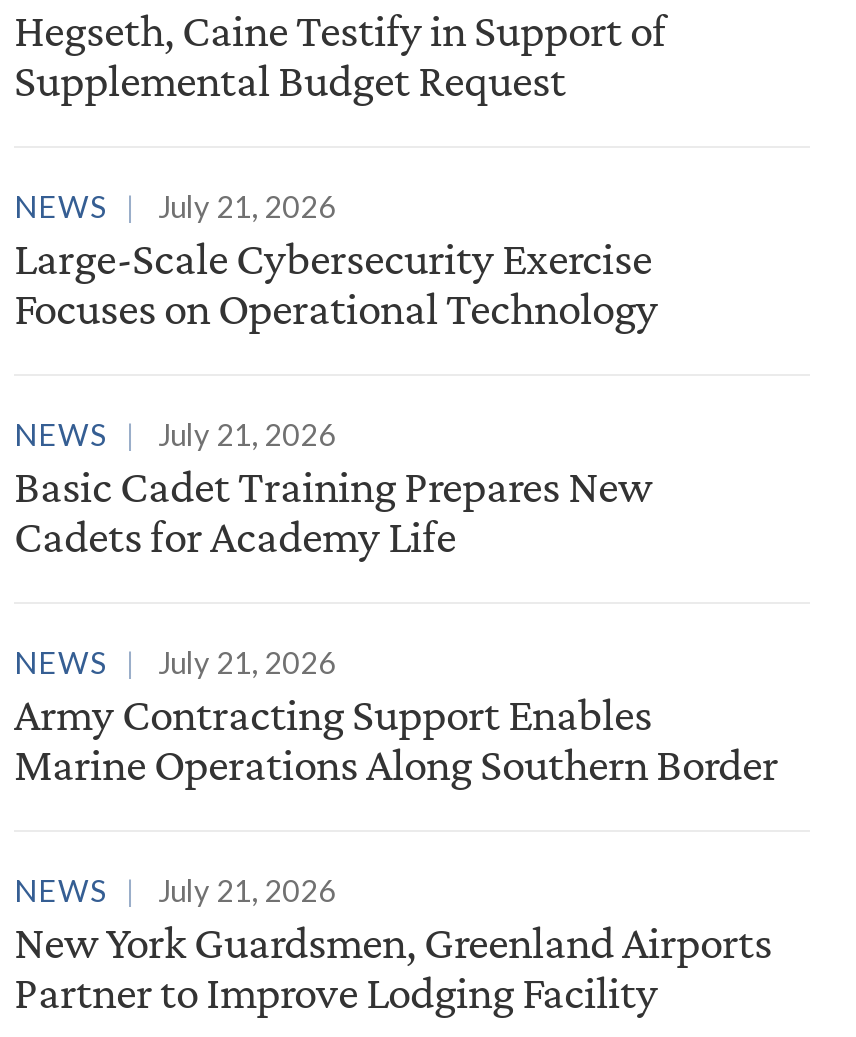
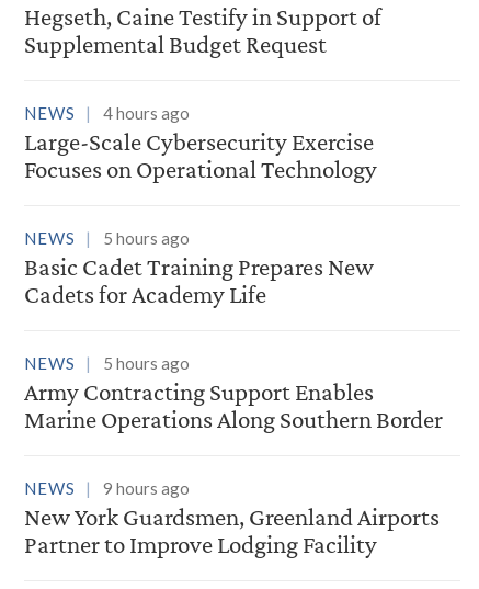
[14,188,336,224] NEWS July 21, 2026 -> [24,103,190,123] NEWS 4 hours ago
[14,416,336,452] NEWS July 21, 2026 -> [24,228,190,248] NEWS 5 hours ago
[14,644,336,680] NEWS July 21, 2026 -> [24,353,190,373] NEWS 5 hours ago
[14,872,336,908] NEWS July 21, 2026 -> [24,478,190,498] NEWS 9 hours ago

